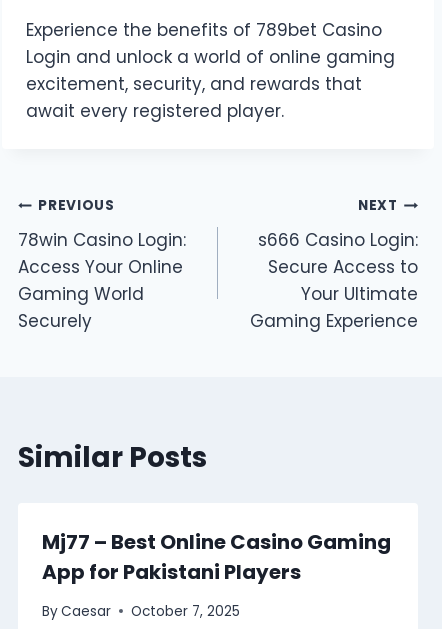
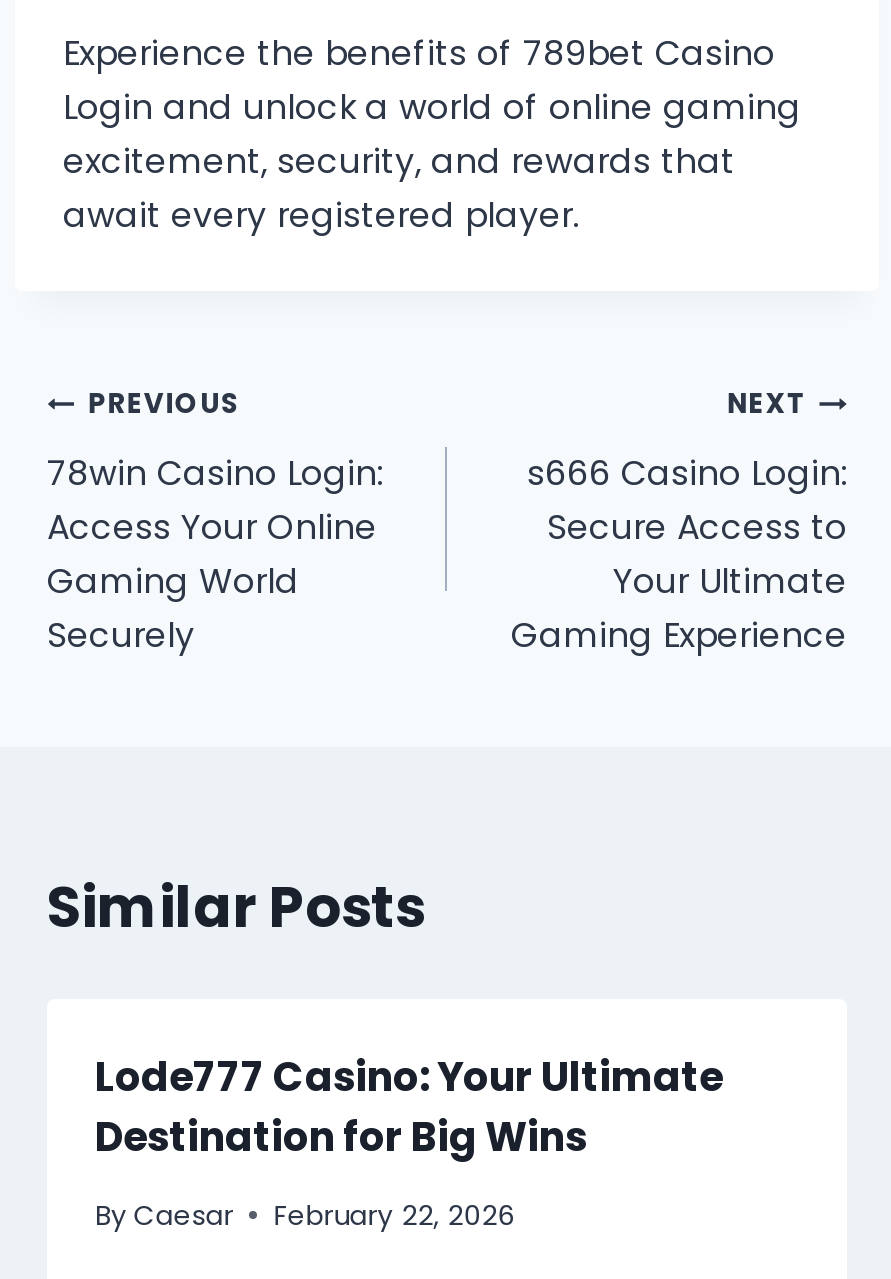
[42,528,391,586] Mj77 – Best Online Casino Gaming | App for Pakistani Players -> [95,1049,723,1165] Lode777 Casino: Your Ultimate | Destination for Big Wins
[42,601,240,620] By Caesar October 7, 2025 -> [95,1196,515,1234] By Caesar February 22, 2026

